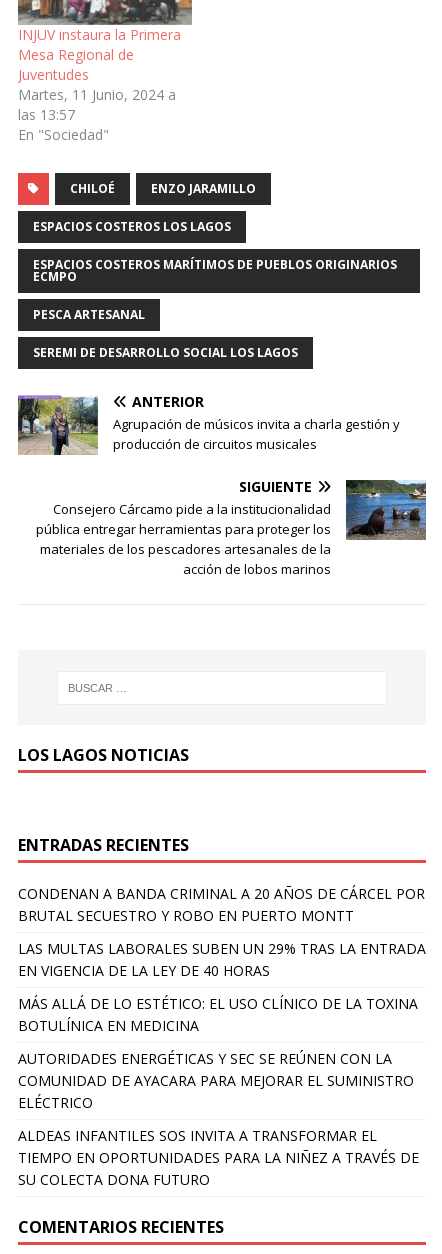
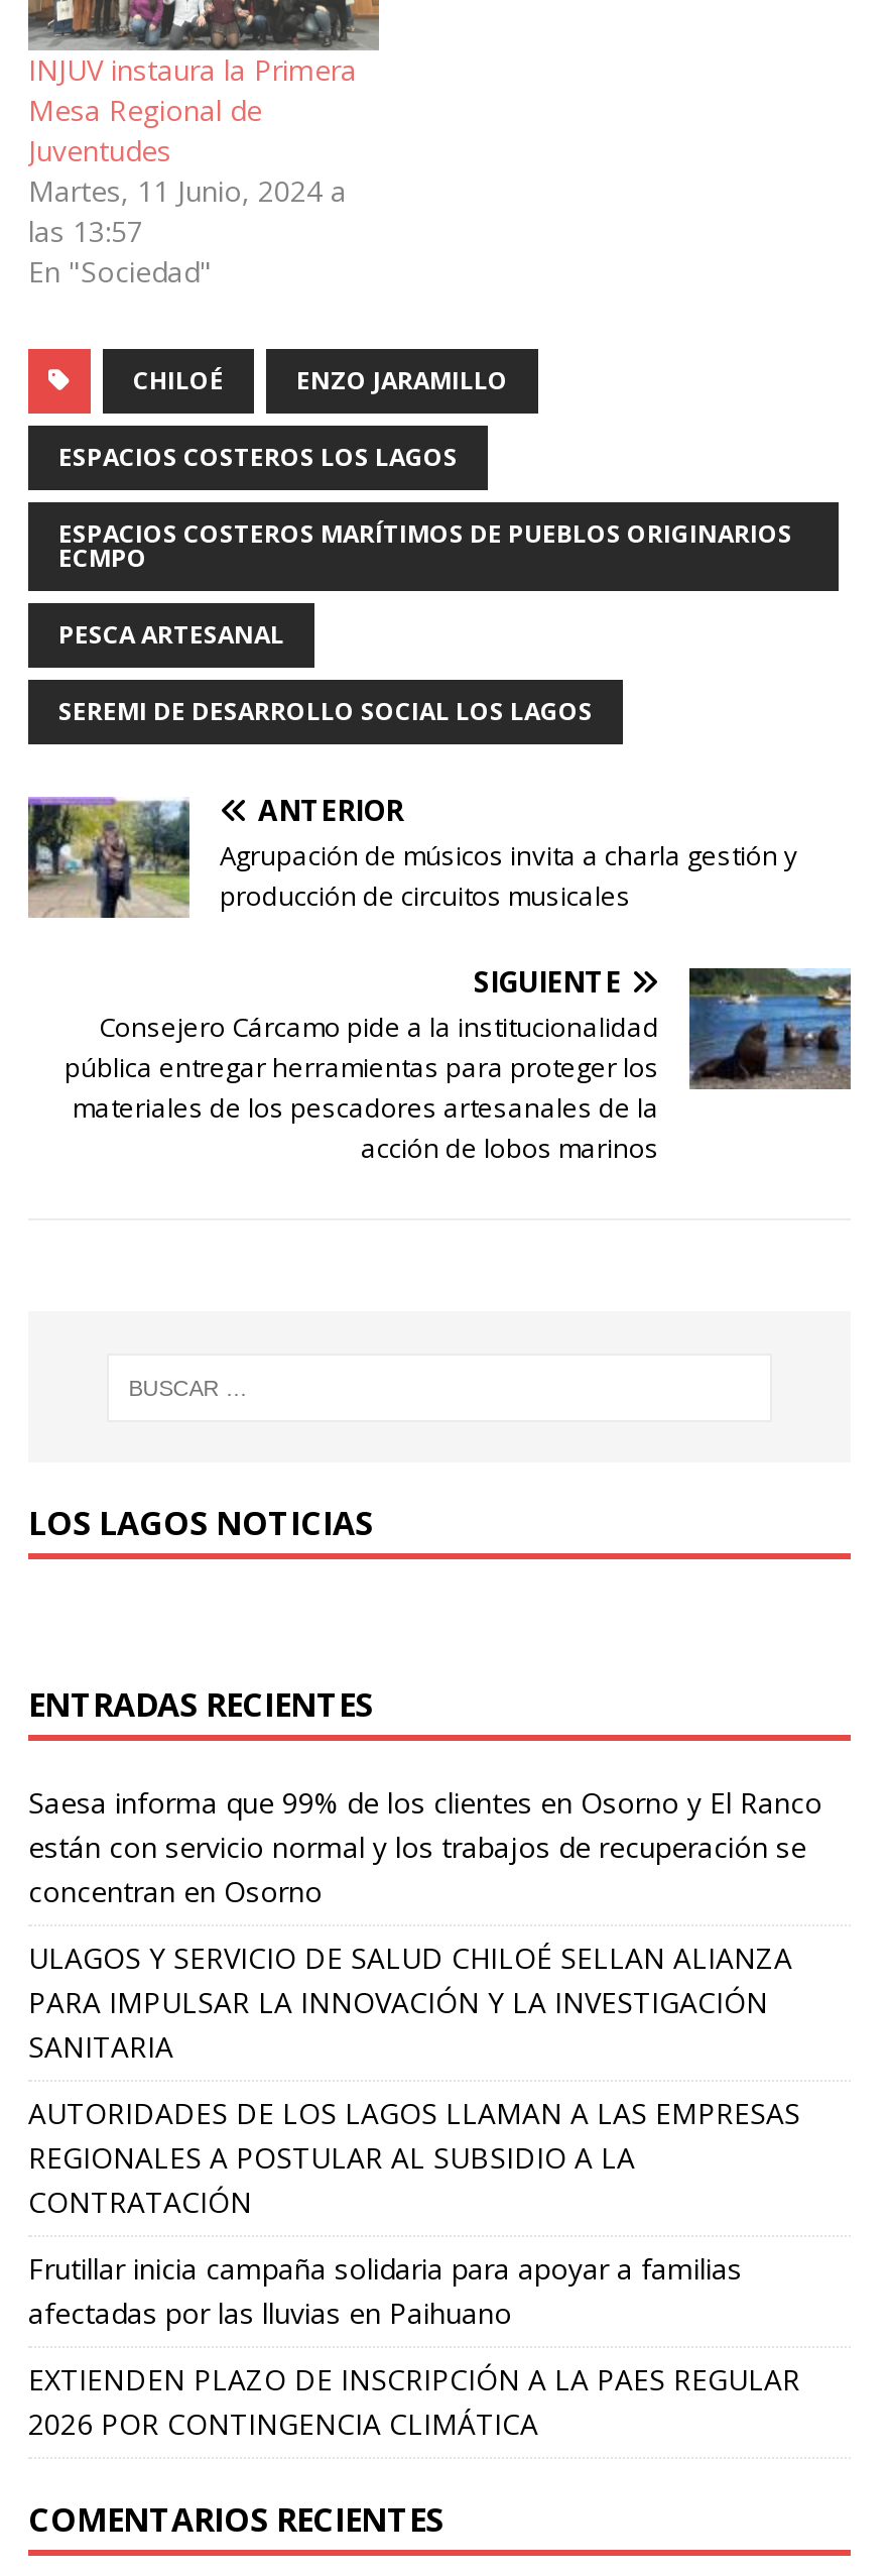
[18,884,425,925] CONDENAN A BANDA CRIMINAL A 20 AÑOS DE CÁRCEL POR | BRUTAL SECUESTRO Y ROBO EN PUERTO MONTT -> [28,1783,822,1910] Saesa informa que 99% de los clientes en Osorno y El Ranco | están con servicio normal y los trabajos de recuperación se | concentran en Osorno
[18,939,426,980] LAS MULTAS LABORALES SUBEN UN 29% TRAS LA ENTRADA | EN VIGENCIA DE LA LEY DE 40 HORAS -> [28,1938,792,2065] ULAGOS Y SERVICIO DE SALUD CHILOÉ SELLAN ALIANZA | PARA IMPULSAR LA INNOVACIÓN Y LA INVESTIGACIÓN | SANITARIA
[18,994,418,1035] MÁS ALLÁ DE LO ESTÉTICO: EL USO CLÍNICO DE LA TOXINA | BOTULÍNICA EN MEDICINA -> [28,2094,800,2221] AUTORIDADES DE LOS LAGOS LLAMAN A LAS EMPRESAS | REGIONALES A POSTULAR AL SUBSIDIO A LA | CONTRATACIÓN
[18,1049,414,1112] AUTORIDADES ENERGÉTICAS Y SEC SE REÚNEN CON LA | COMUNIDAD DE AYACARA PARA MEJORAR EL SUMINISTRO | ELÉCTRICO -> [28,2249,742,2332] Frutillar inicia campaña solidaria para apoyar a familias | afectadas por las lluvias en Paihuano
[18,1126,419,1189] ALDEAS INFANTILES SOS INVITA A TRANSFORMAR EL | TIEMPO EN OPORTUNIDADES PARA LA NIÑEZ A TRAVÉS DE | SU COLECTA DONA FUTURO -> [28,2360,800,2443] EXTIENDEN PLAZO DE INSCRIPCIÓN A LA PAES REGULAR | 2026 POR CONTINGENCIA CLIMÁTICA

